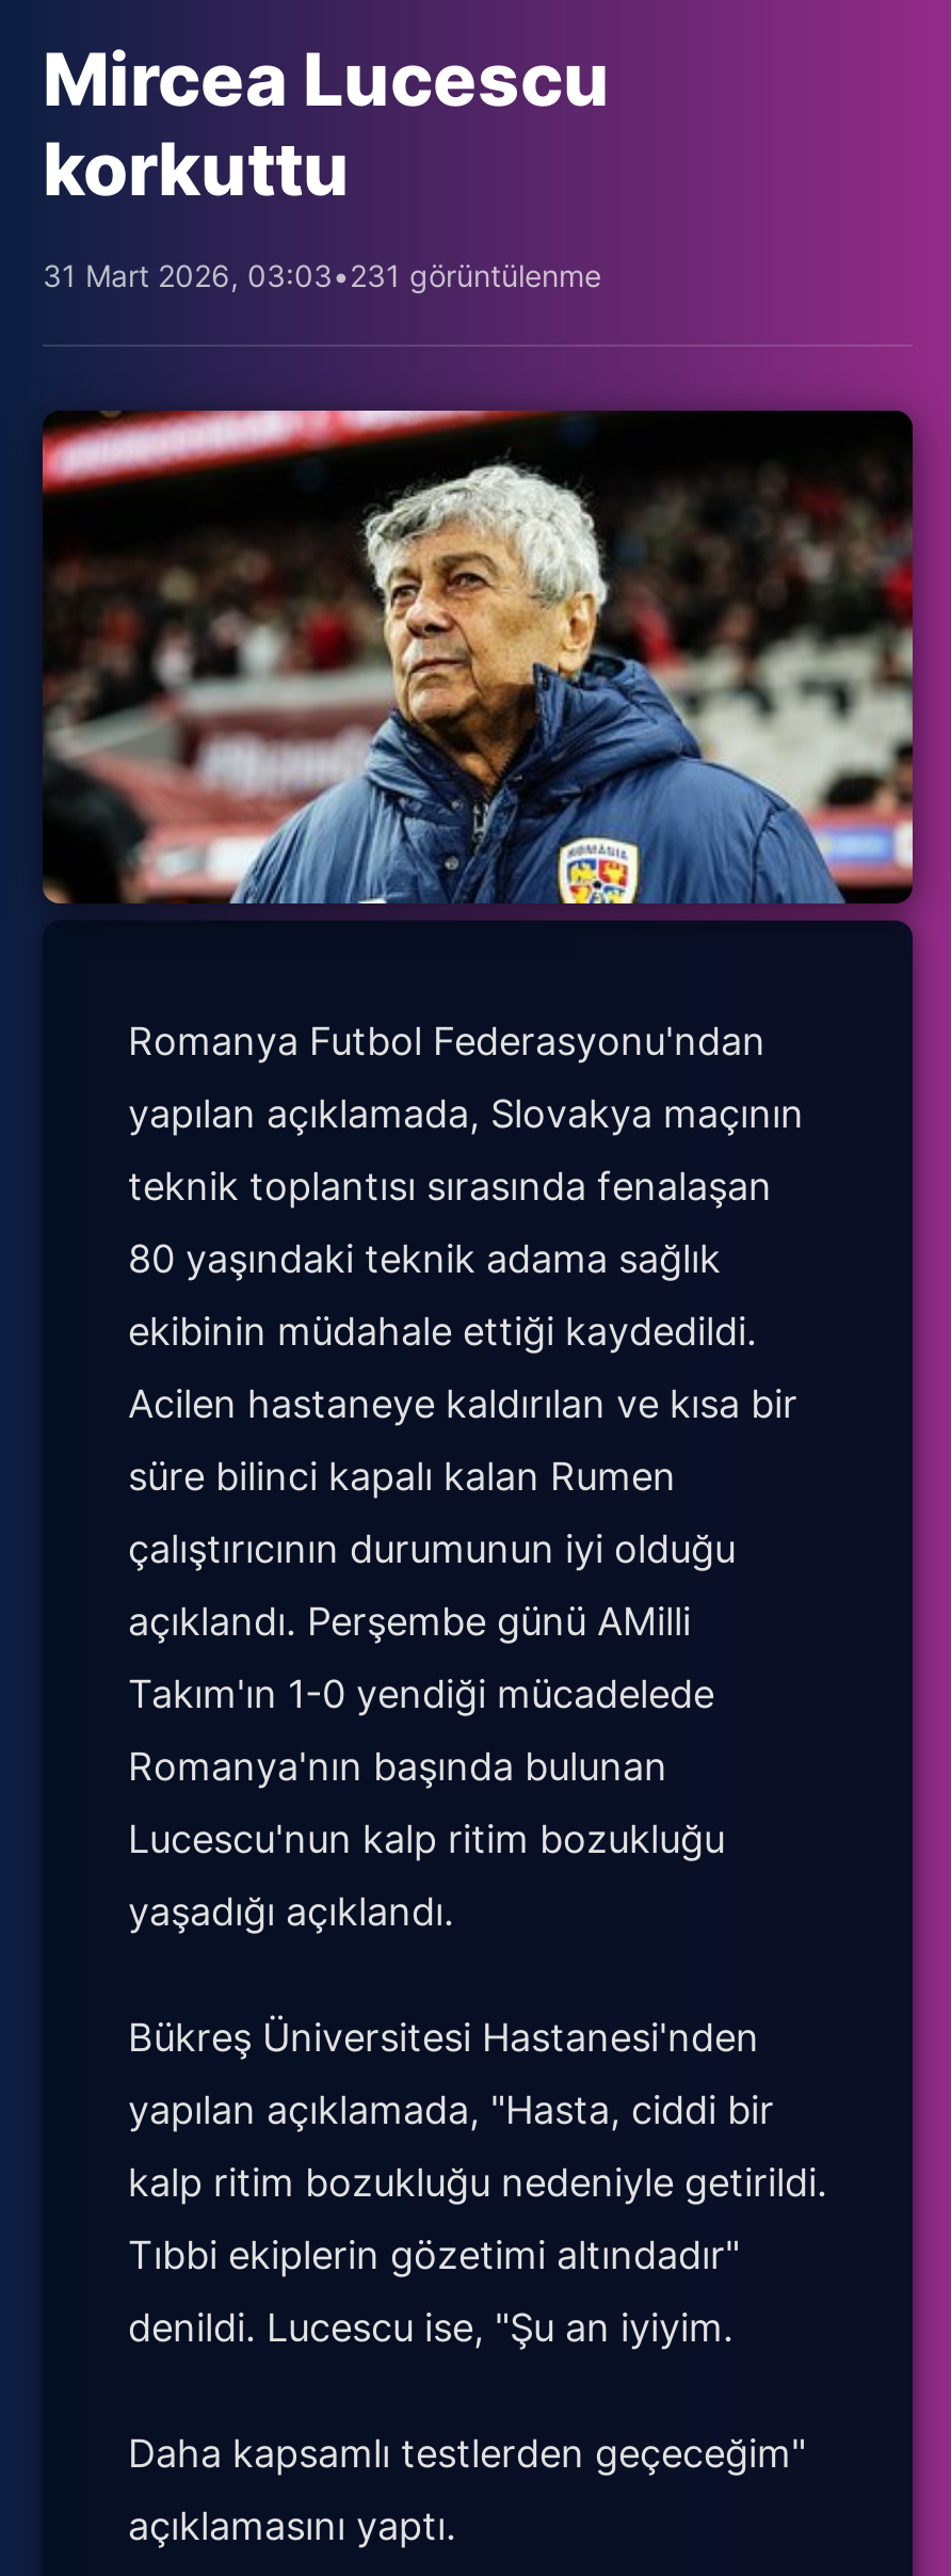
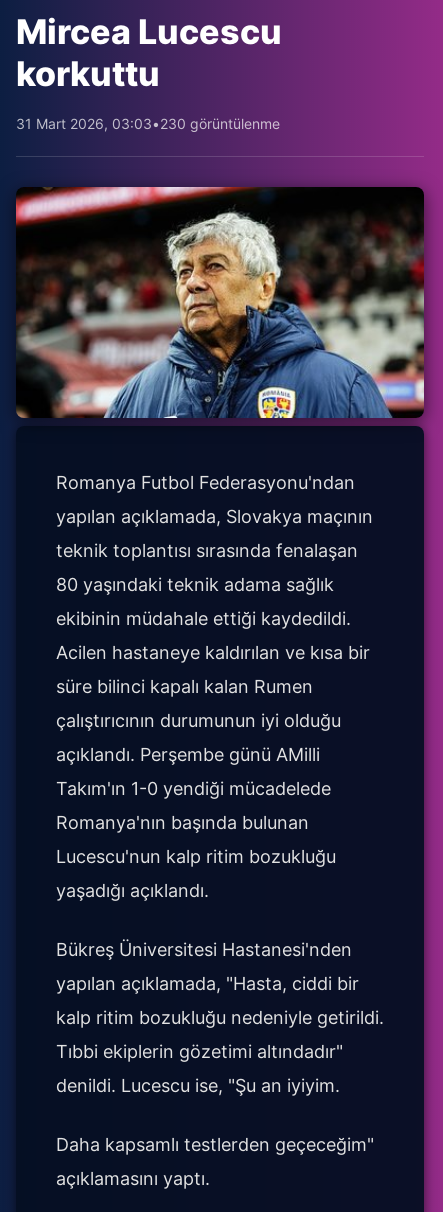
[43,257,601,293] 31 Mart 2026, 03:03• 231 görüntülenme -> [16,115,280,132] 31 Mart 2026, 03:03• 230 görüntülenme

